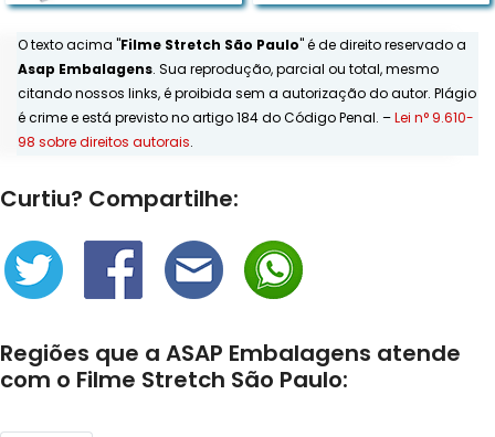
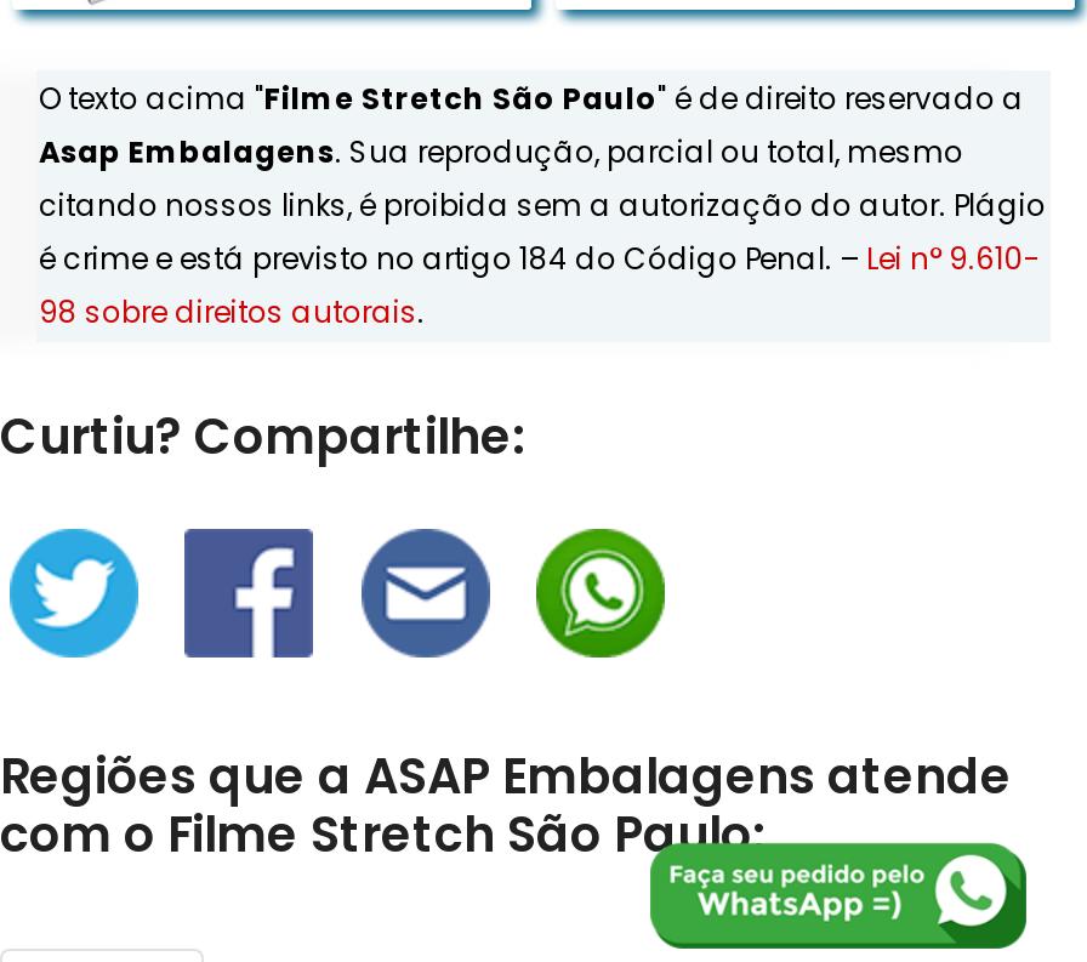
none -> [648,839,1029,951] [image]

